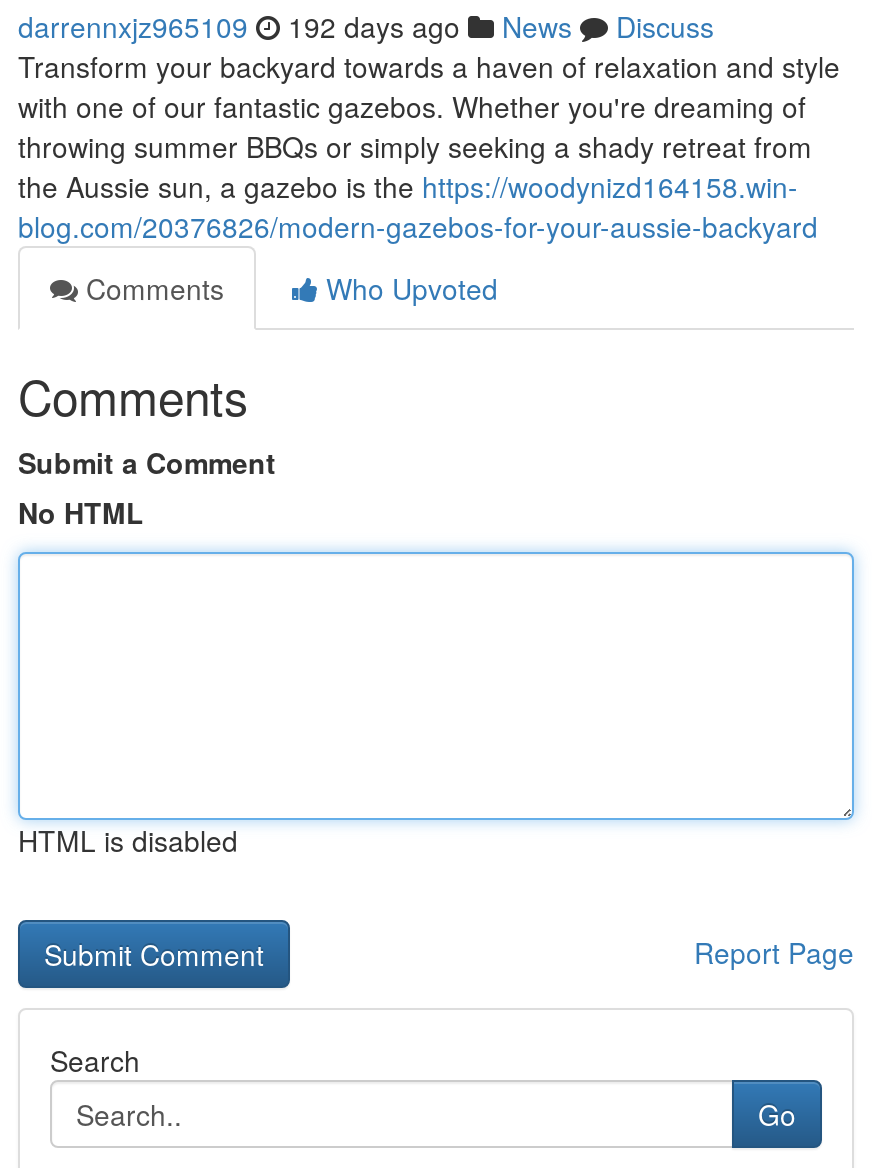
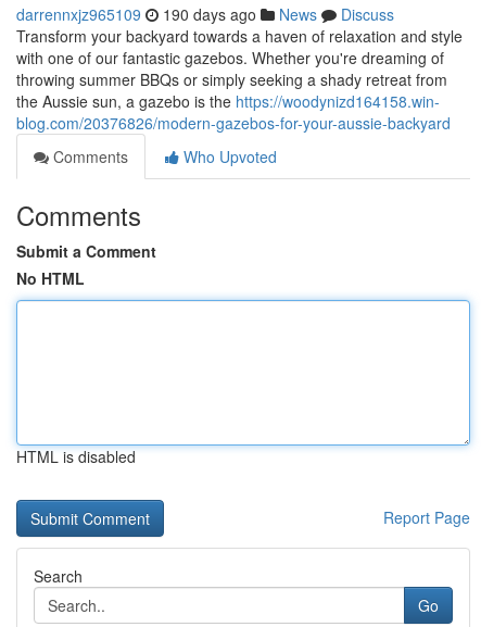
[18,6,714,46] darrennxjz965109 192 days ago News Discuss -> [16,3,394,25] darrennxjz965109 190 days ago News Discuss

